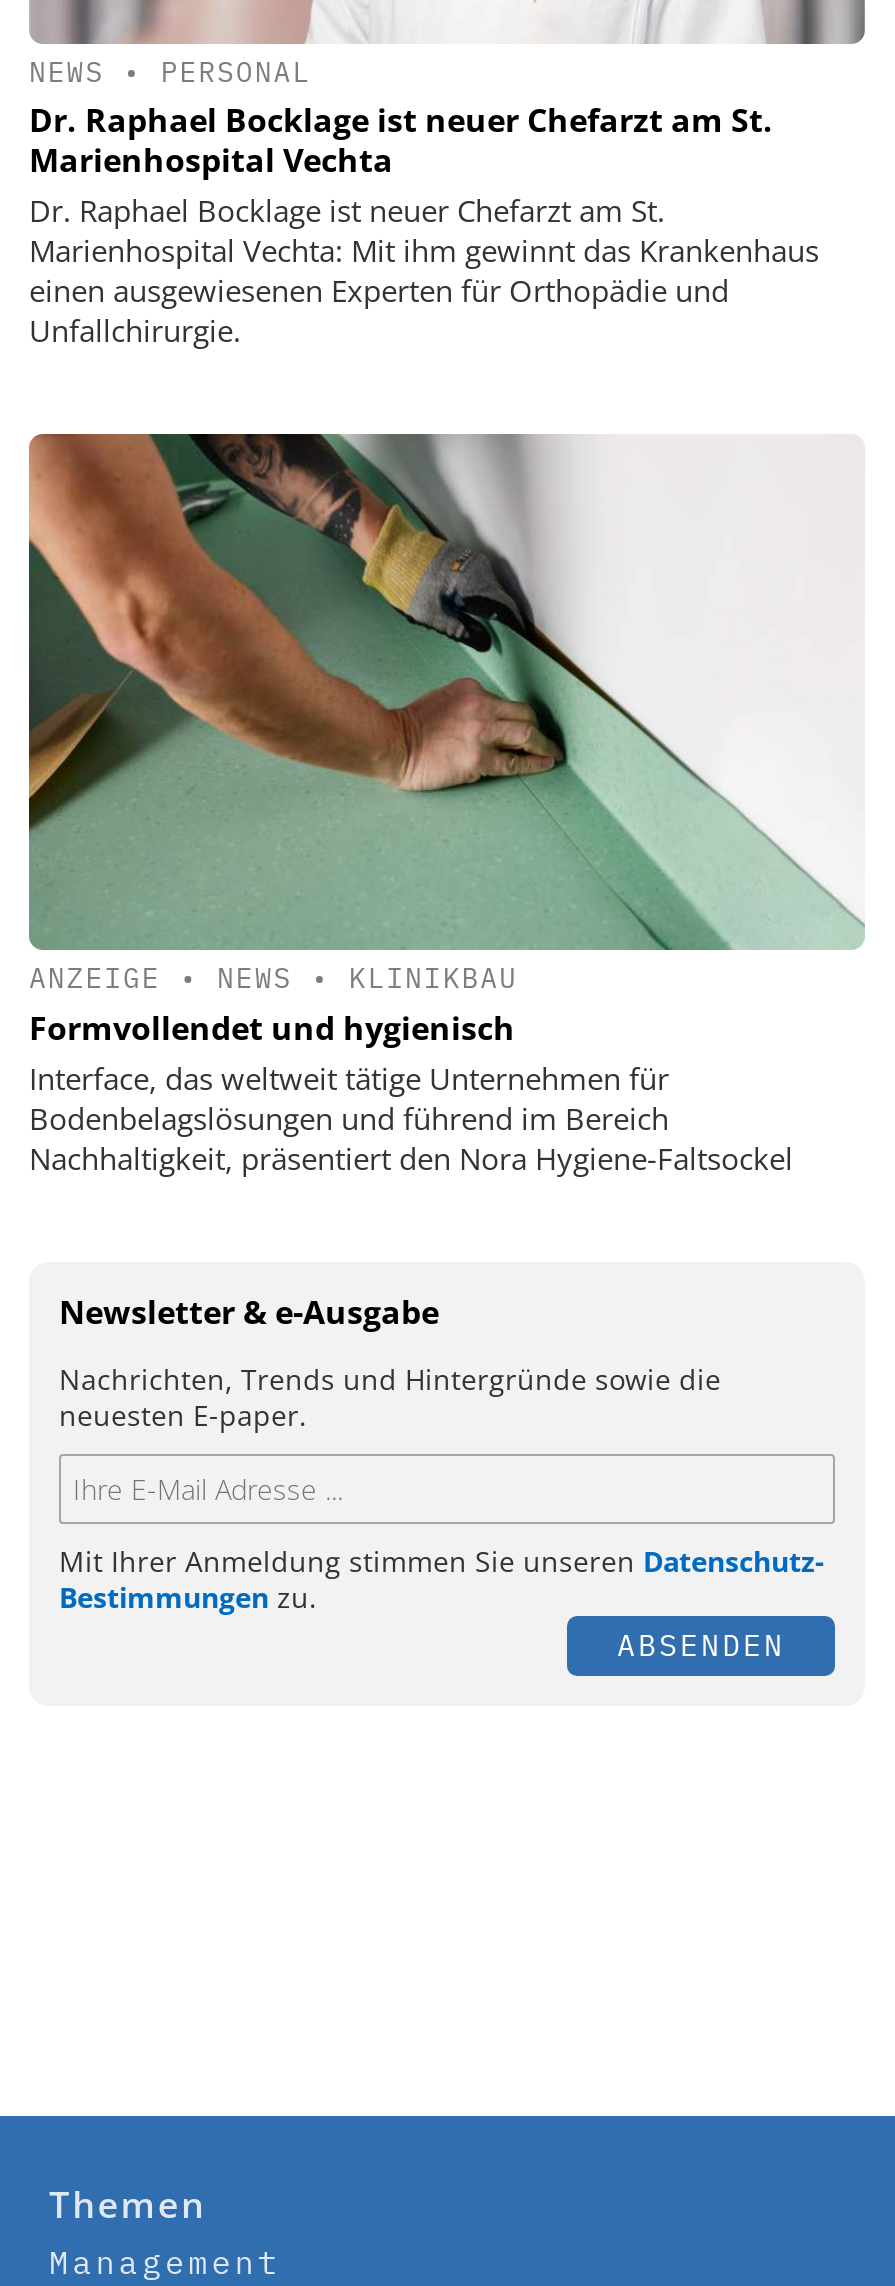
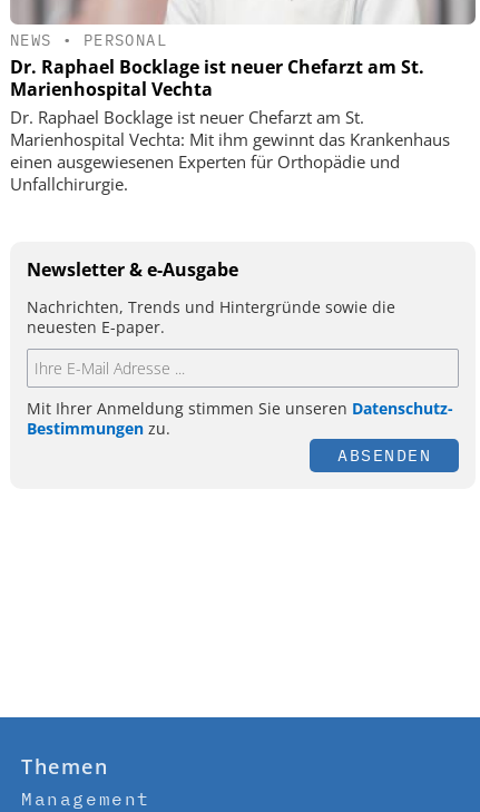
[27,432,865,1177] [image] | ANZEIGE • NEWS • KLINIKBAU | Formvollendet und hygienisch | Interface, das weltweit tätige Unternehmen für | Bodenbelagslösungen und führend im Bereich | Nachhaltigkeit, präsentiert den Nora Hygiene-Faltsockel -> none

